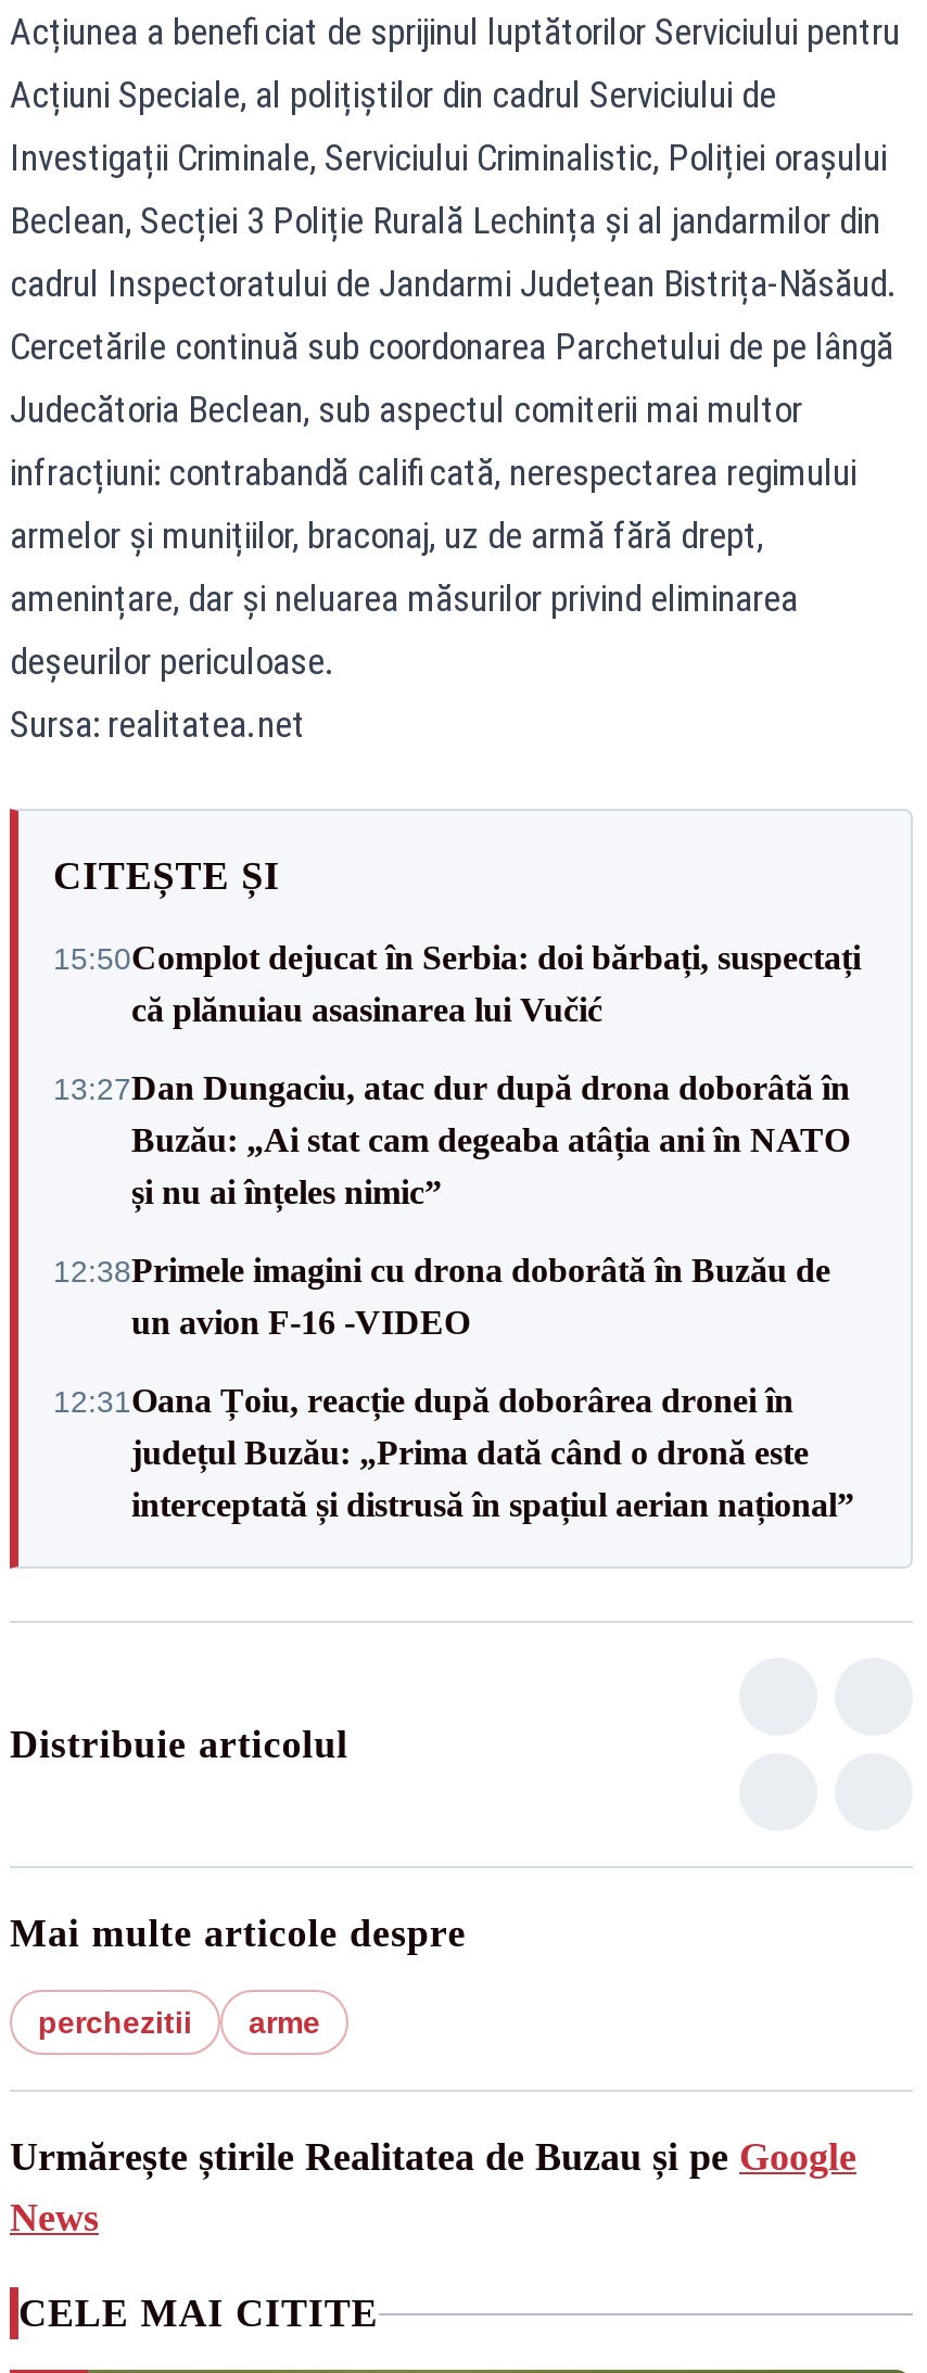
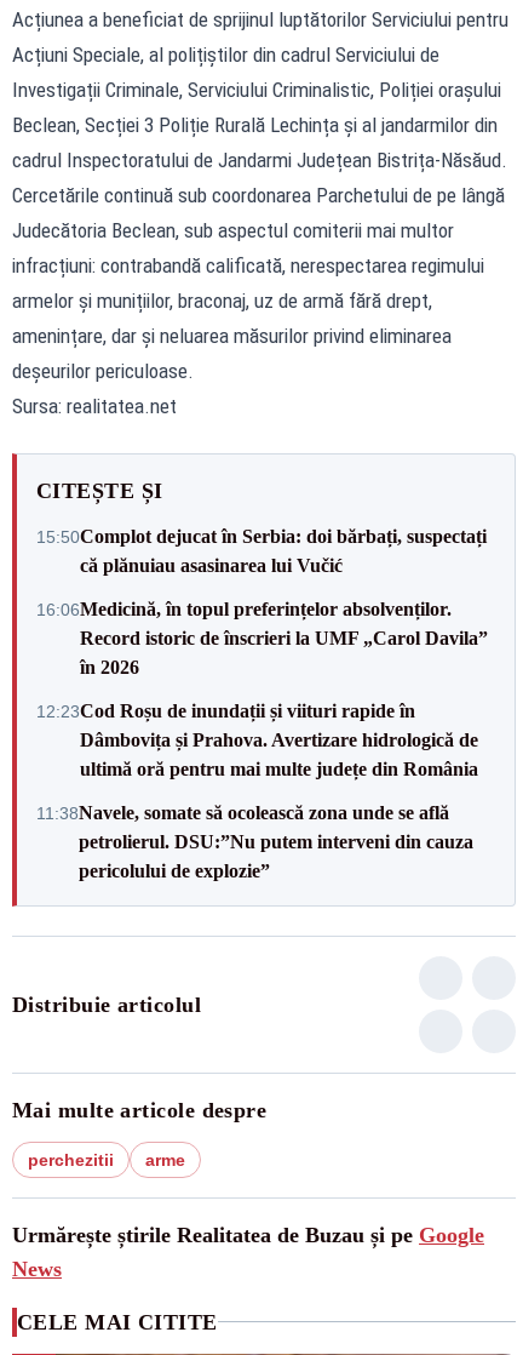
[53,1069,850,1210] 13:27Dan Dungaciu, atac dur după drona doborâtă în | Buzău: „Ai stat cam degeaba atâția ani în NATO | și nu ai înțeles nimic” -> [36,598,488,677] 16:06Medicină, în topul preferințelor absolvenților. | Record istoric de înscrieri la UMF „Carol Davila” | în 2026
[53,1252,830,1341] 12:38Primele imagini cu drona doborâtă în Buzău de | un avion F-16 -VIDEO -> [36,700,478,779] 12:23Cod Roșu de inundații și viituri rapide în | Dâmbovița și Prahova. Avertizare hidrologică de | ultimă oră pentru mai multe județe din România
[53,1382,854,1523] 12:31Oana Țoiu, reacție după doborârea dronei în | județul Buzău: „Prima dată când o dronă este | interceptată și distrusă în spațiul aerian național” -> [36,802,473,881] 11:38Navele, somate să ocolească zona unde se află | petrolierul. DSU:”Nu putem interveni din cauza | pericolului de explozie”

